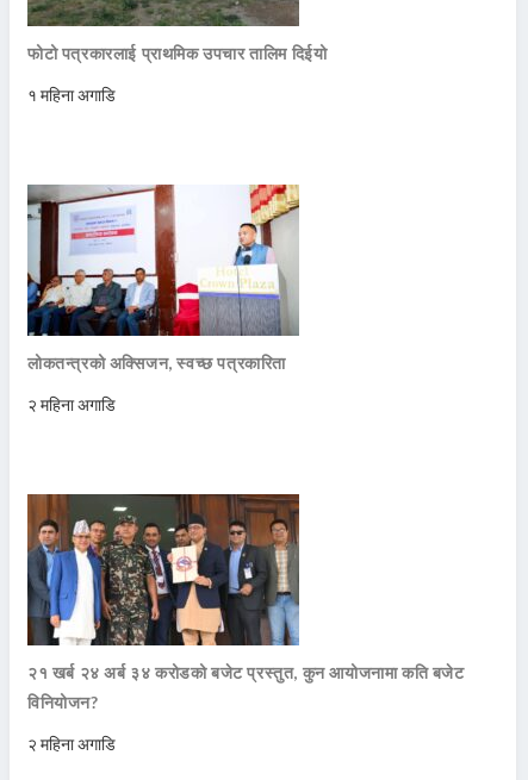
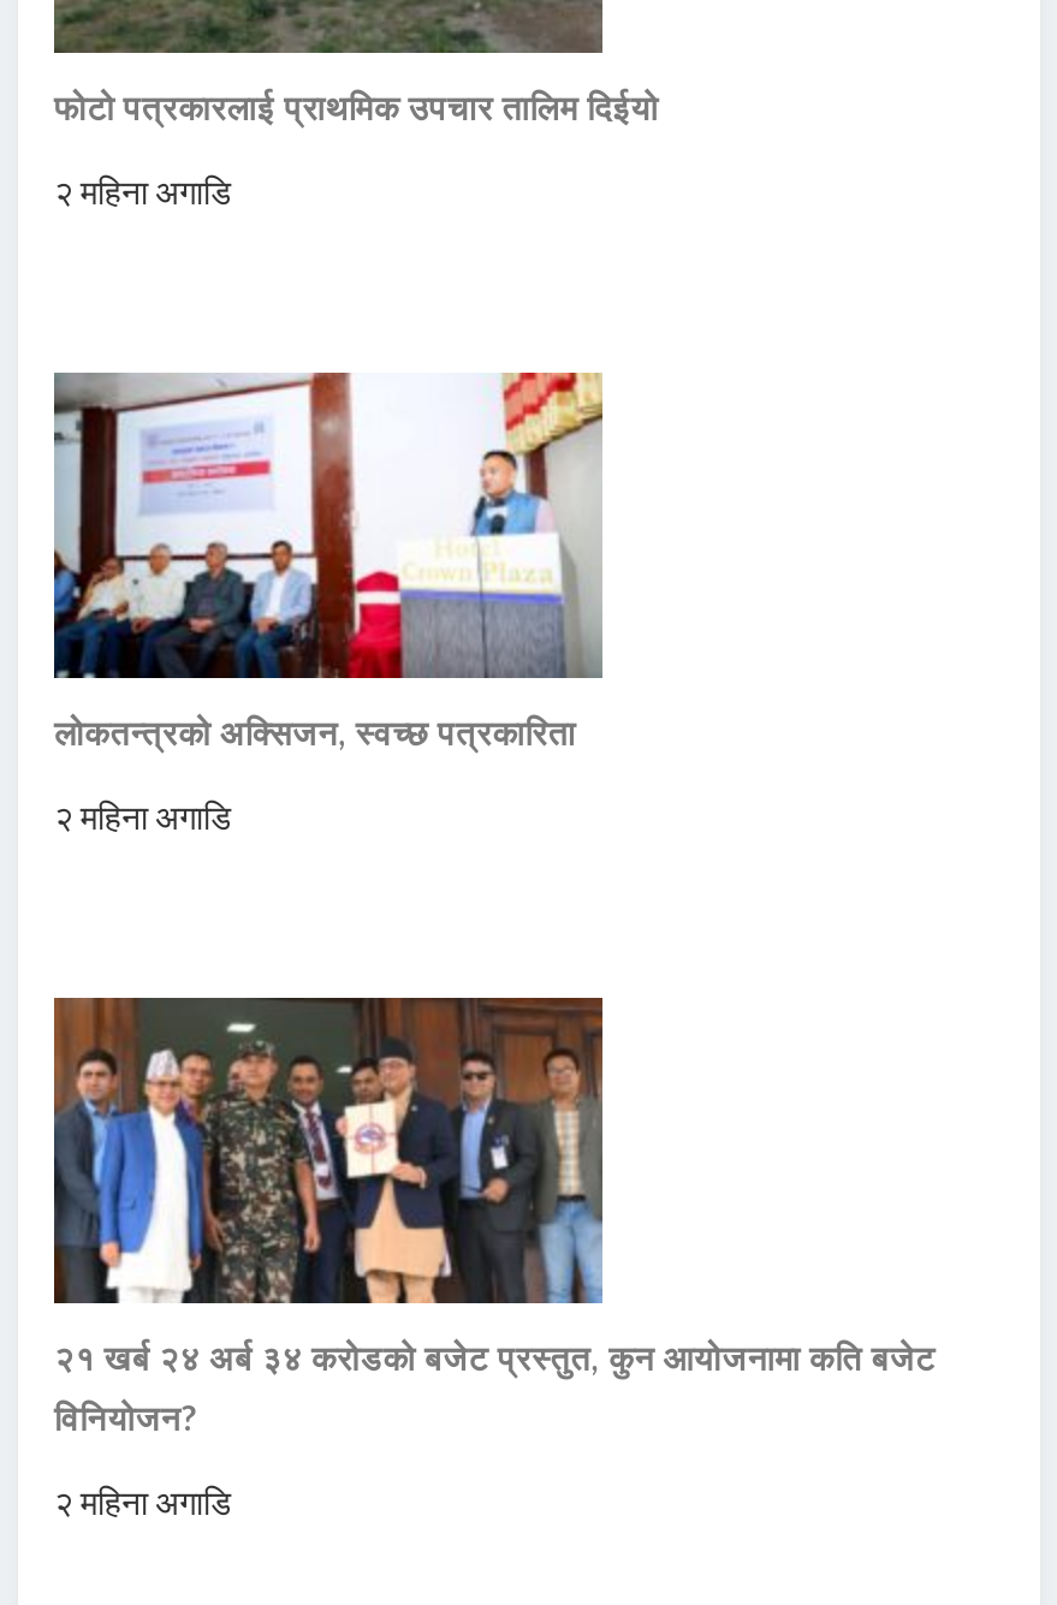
[27,84,116,104] १ महिना अगाडि -> [54,170,232,211] २ महिना अगाडि

